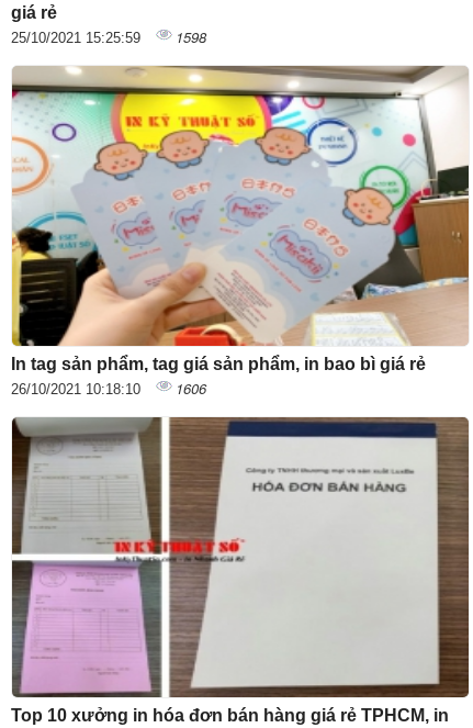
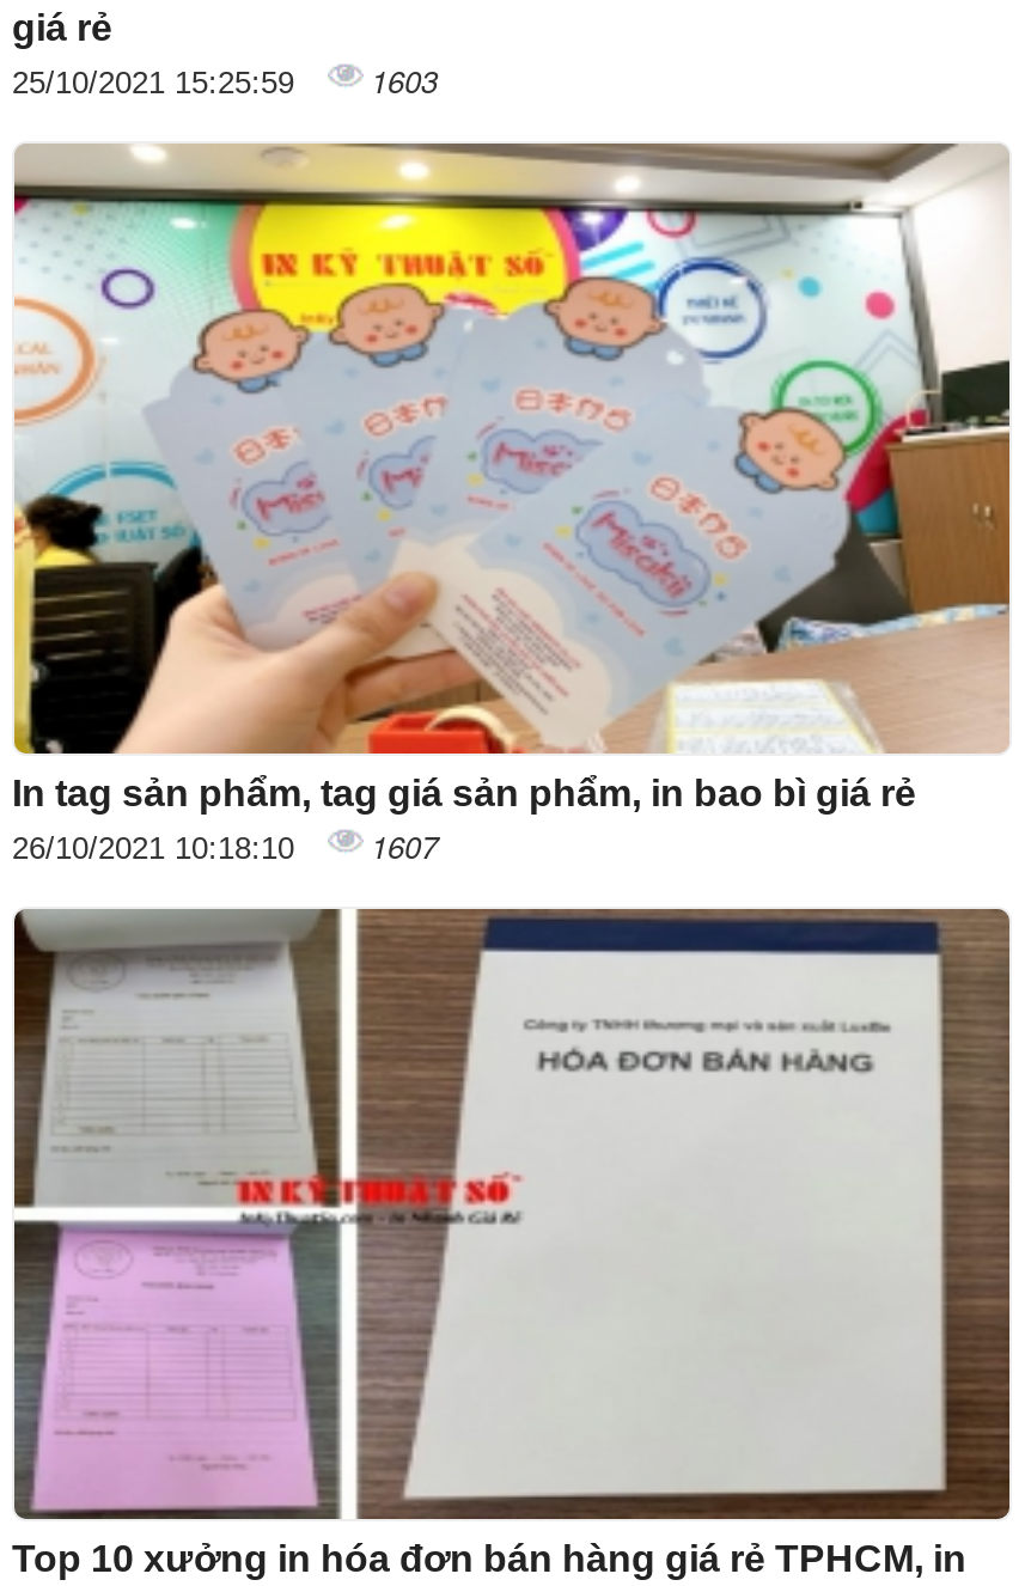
[176,26,206,47] 1598 -> [371,57,438,103] 1603
[176,378,206,398] 1606 -> [371,823,438,868] 1607

